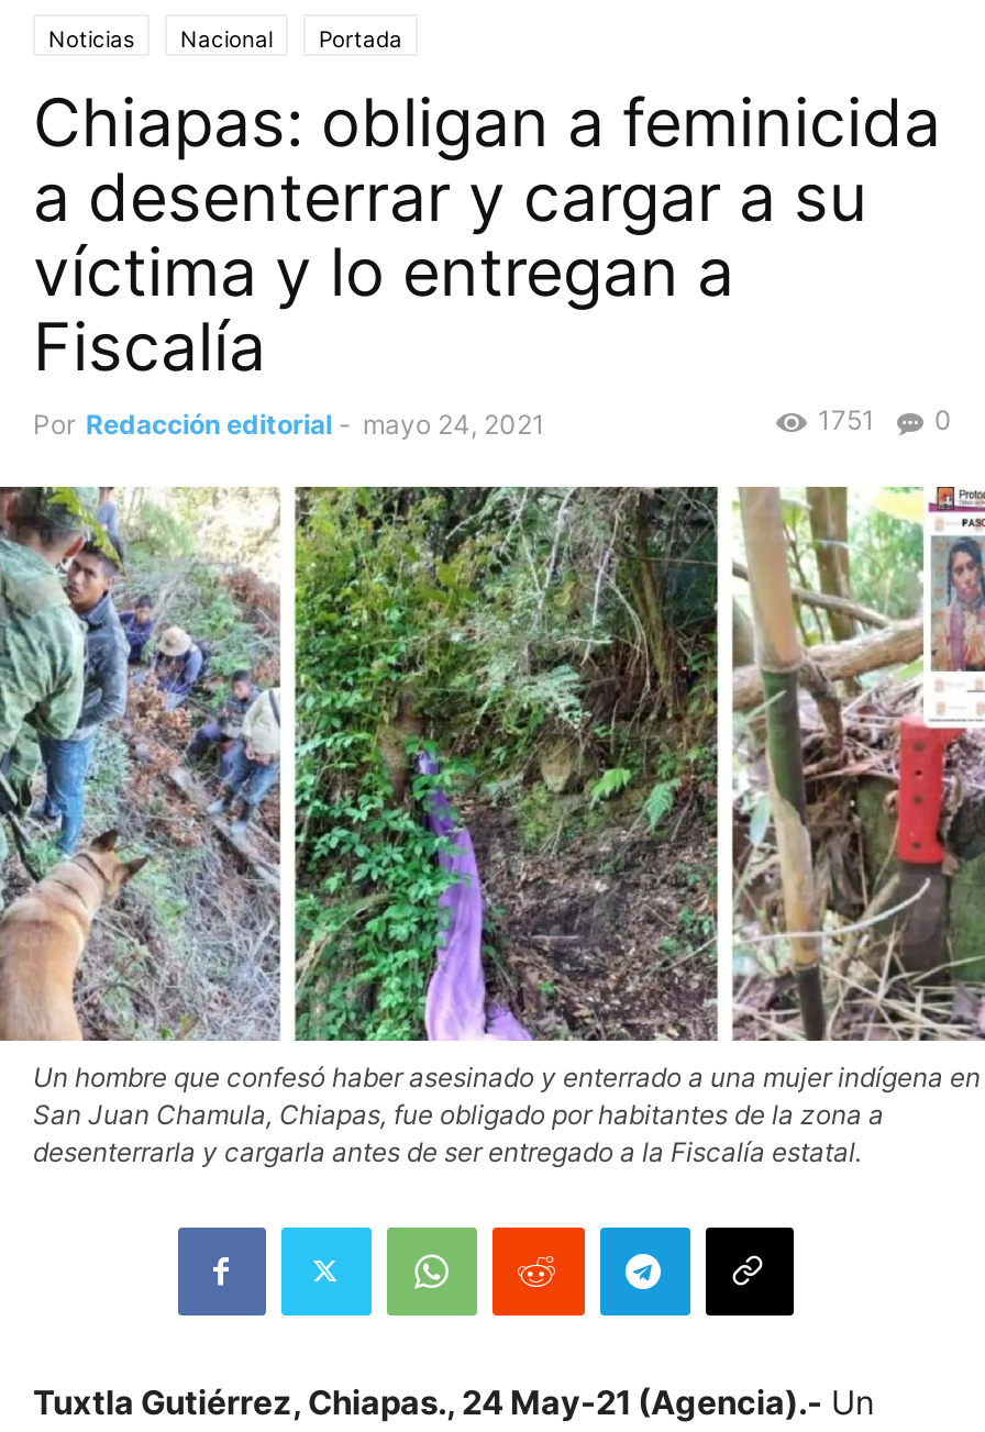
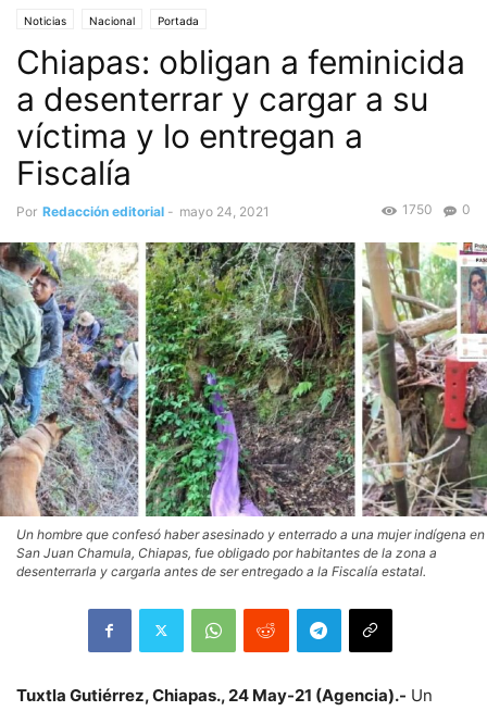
[818,404,952,437] 1751 0 -> [402,202,471,218] 1750 0

